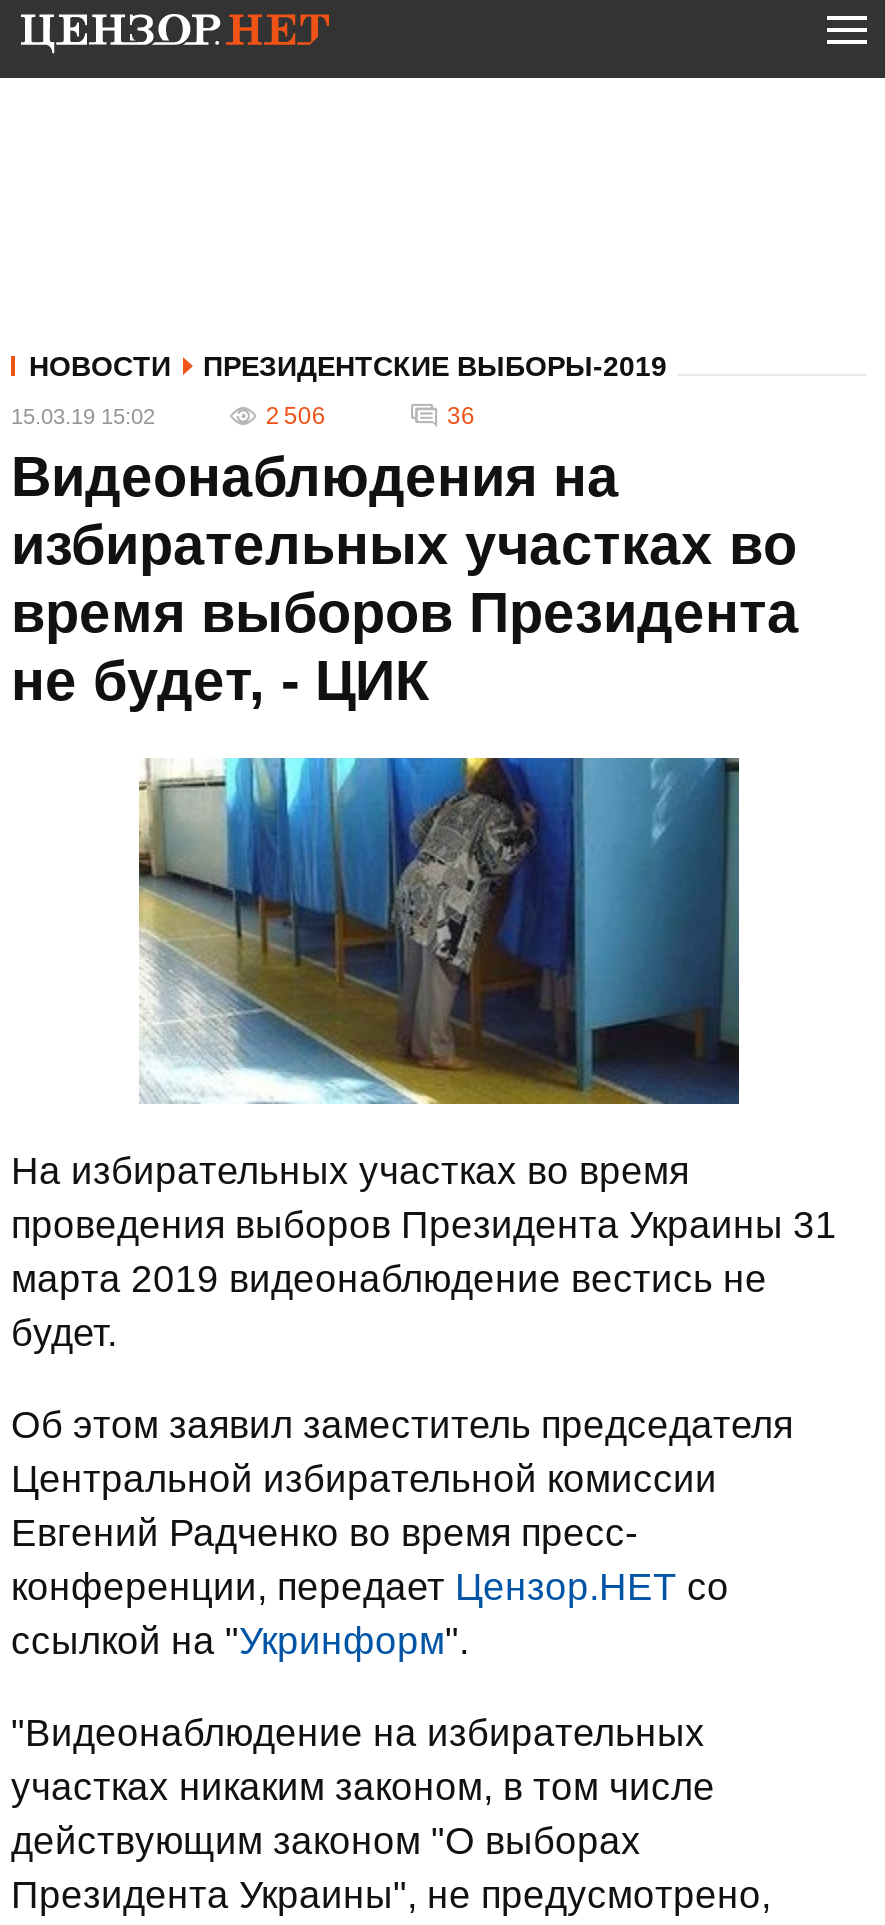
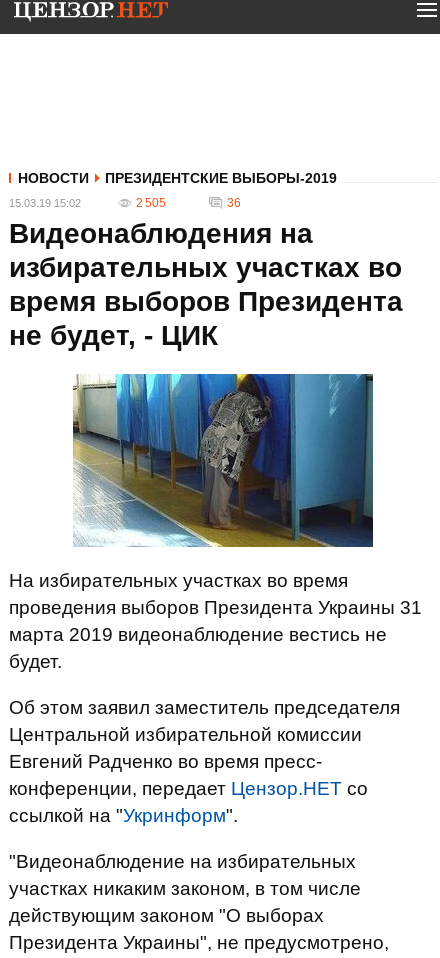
[266,402,326,430] 2 506 -> [136,196,166,210] 2 505

